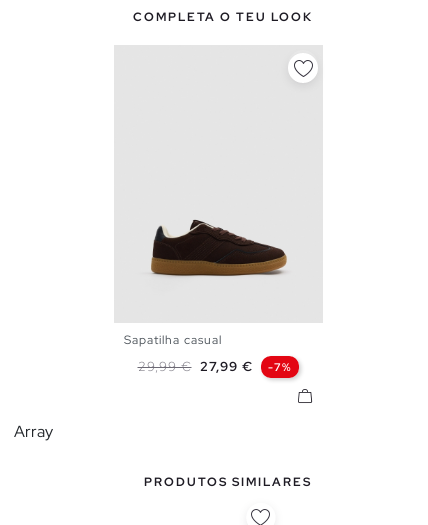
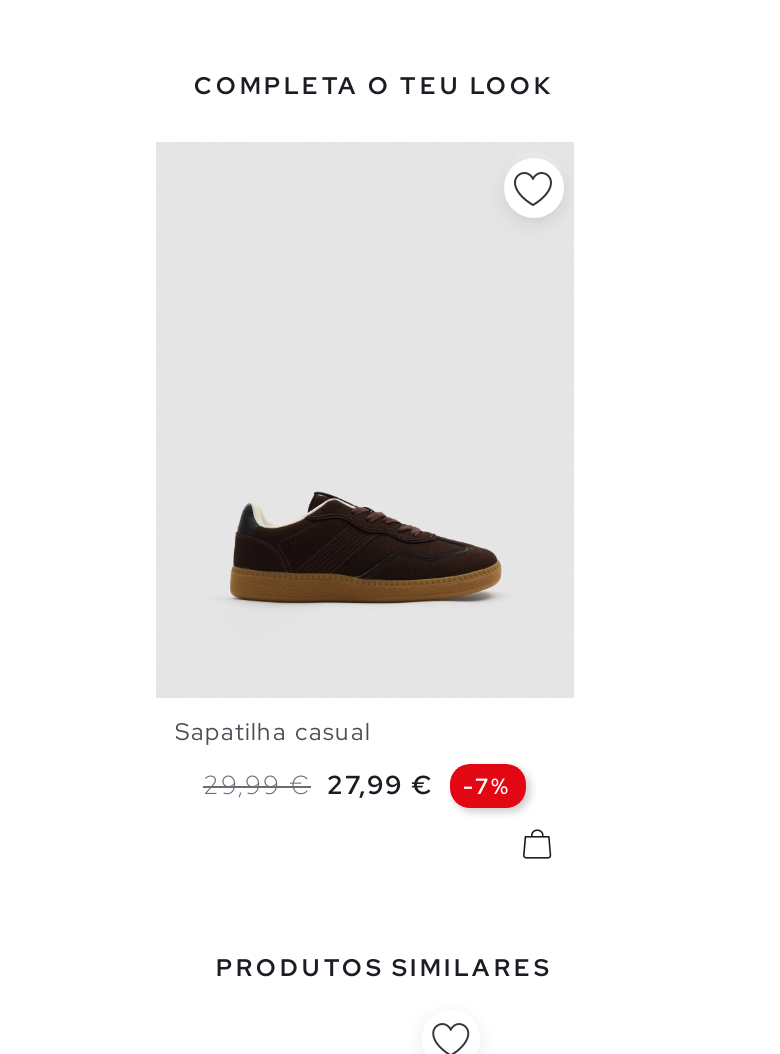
[14,421,53,442] Array -> none

